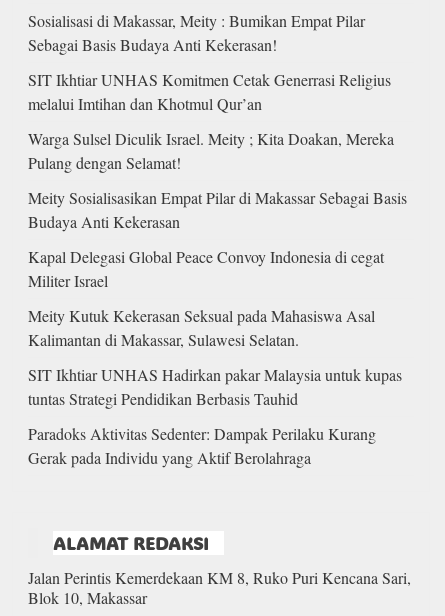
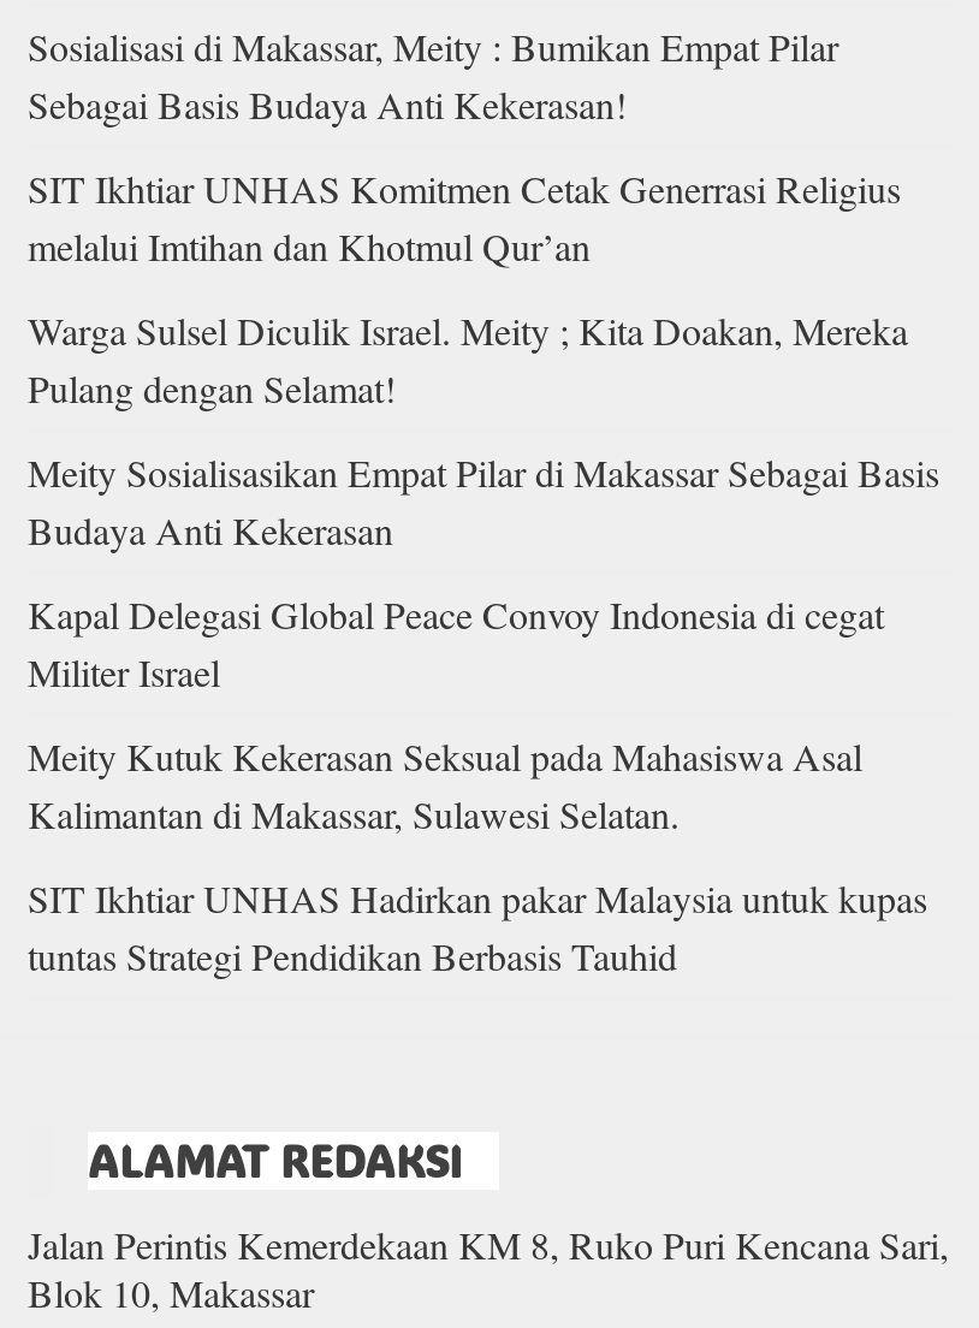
[28,423,376,468] Paradoks Aktivitas Sedenter: Dampak Perilaku Kurang | Gerak pada Individu yang Aktif Berolahraga -> none

